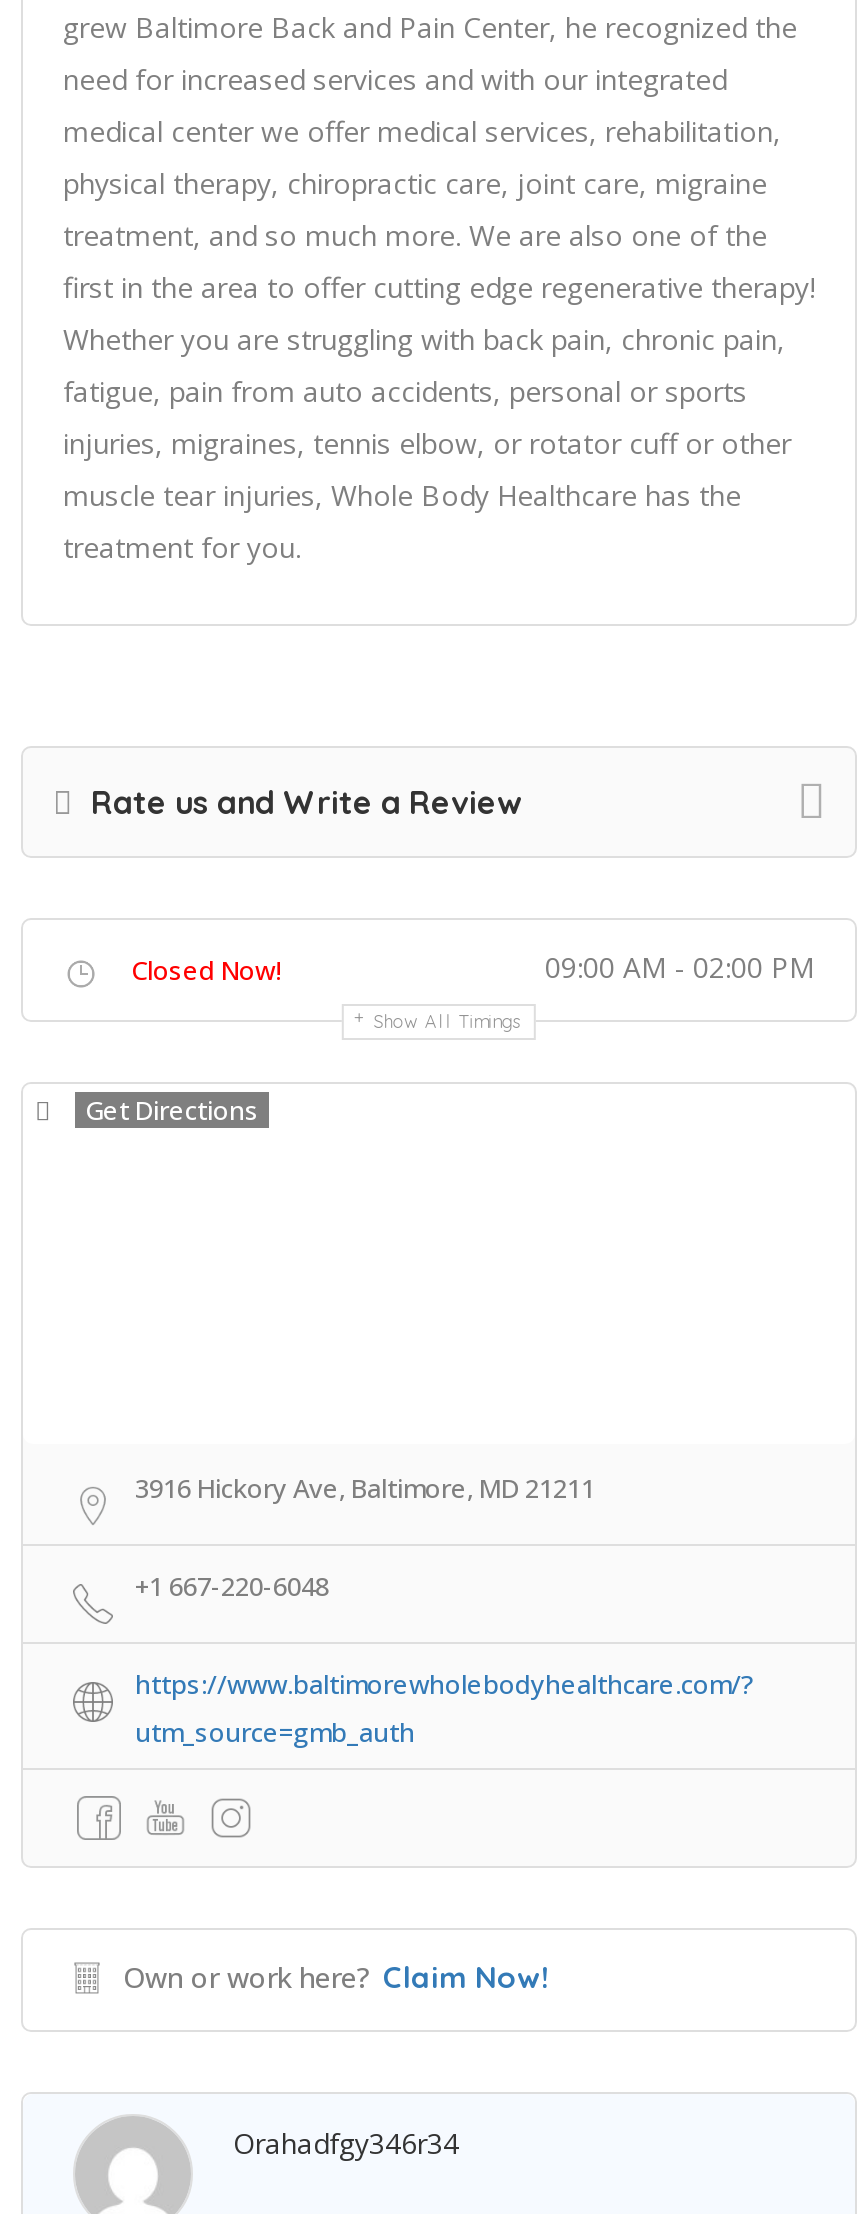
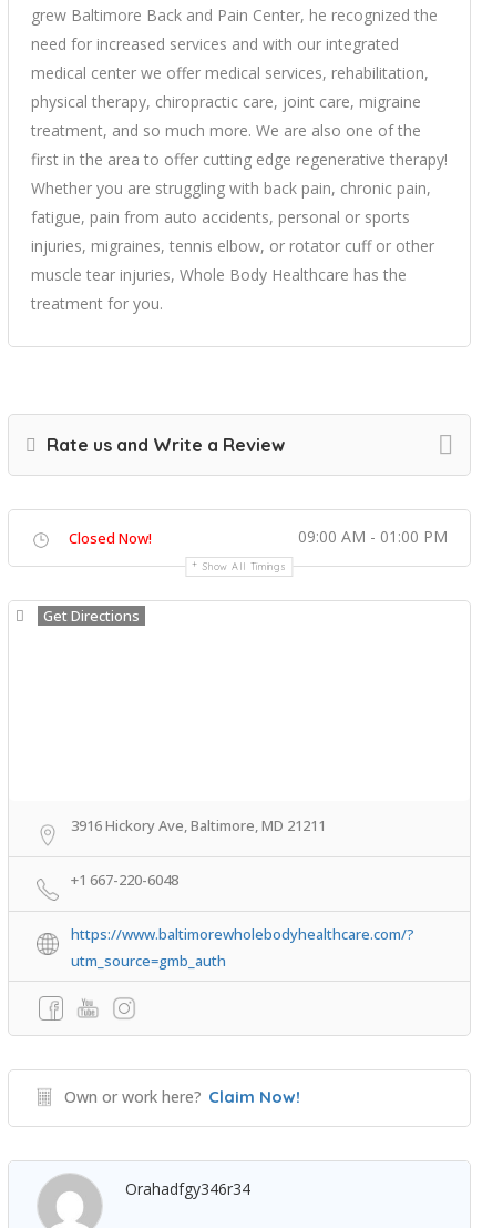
[545,949,815,987] 09:00 AM - 02:00 PM -> [298,526,448,547] 09:00 AM - 01:00 PM

